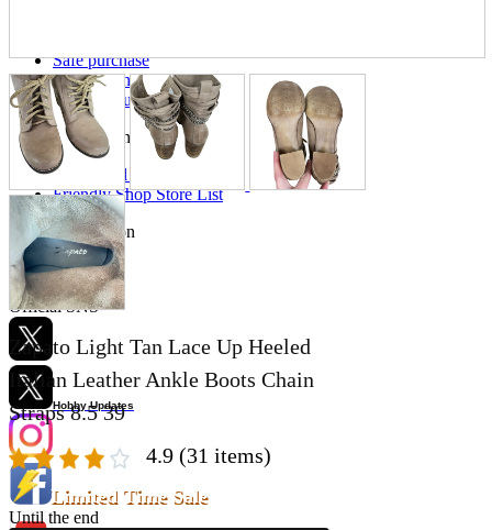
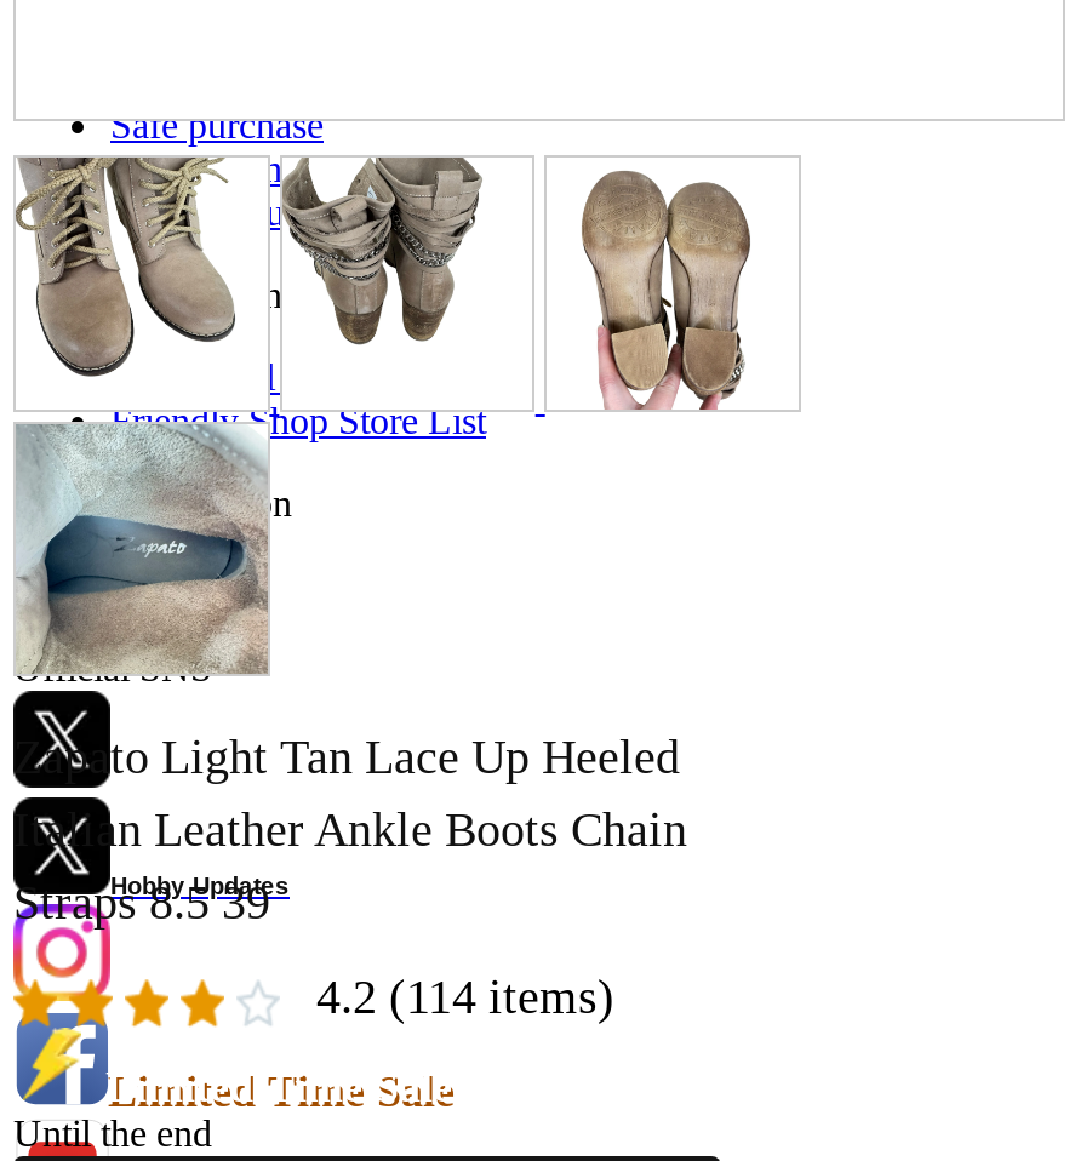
[141,443,271,467] 4.9 (31 items) -> [304,970,614,1023] 4.2 (114 items)

